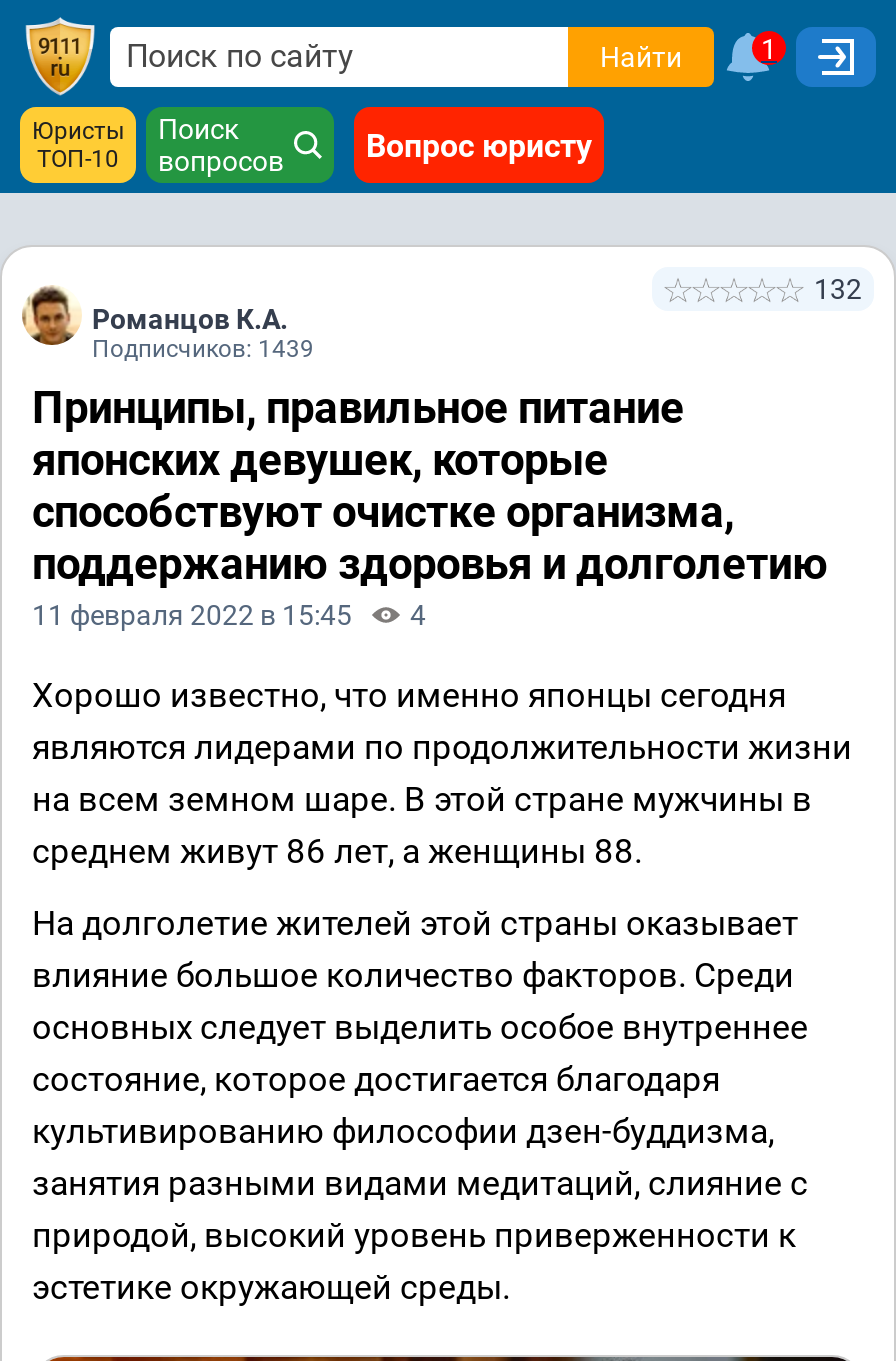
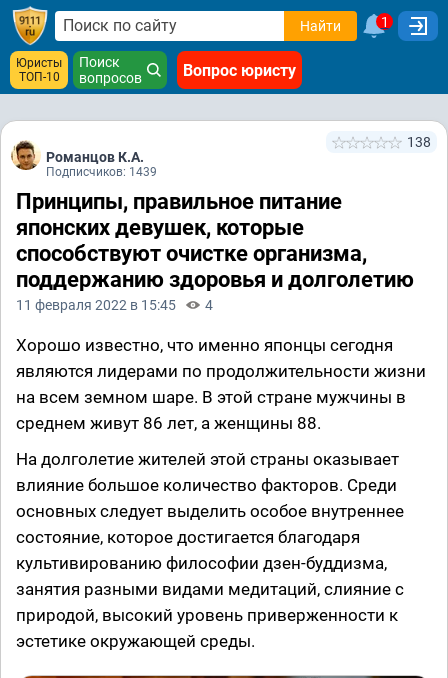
[814,273,862,305] 132 -> [407,134,431,150] 138

